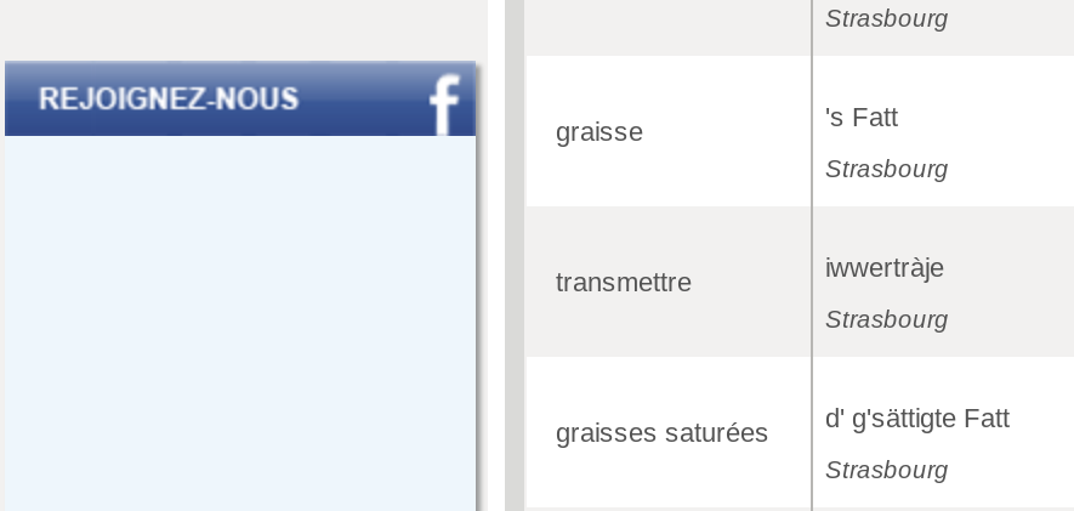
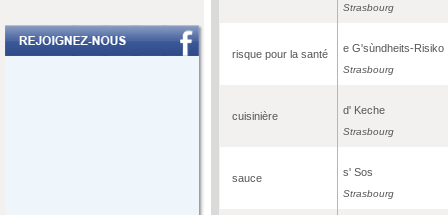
[556,102,898,145] graisse | 's Fatt -> [232,42,444,60] risque pour la santé | e G'sùndheits-Risiko
[556,252,944,296] transmettre | iwwertràje -> [232,104,385,122] cuisinière | d' Keche
[556,403,1010,446] graisses saturées | d' g'sättigte Fatt -> [232,166,373,184] sauce | s' Sos

